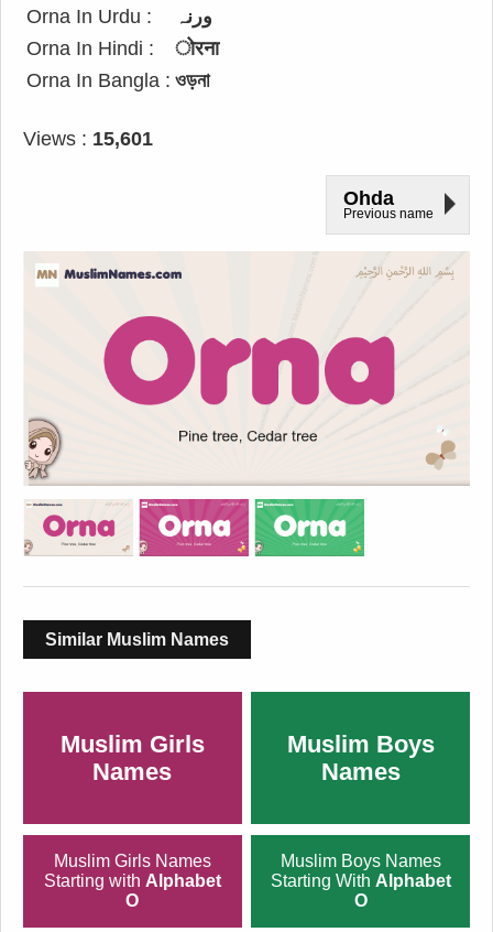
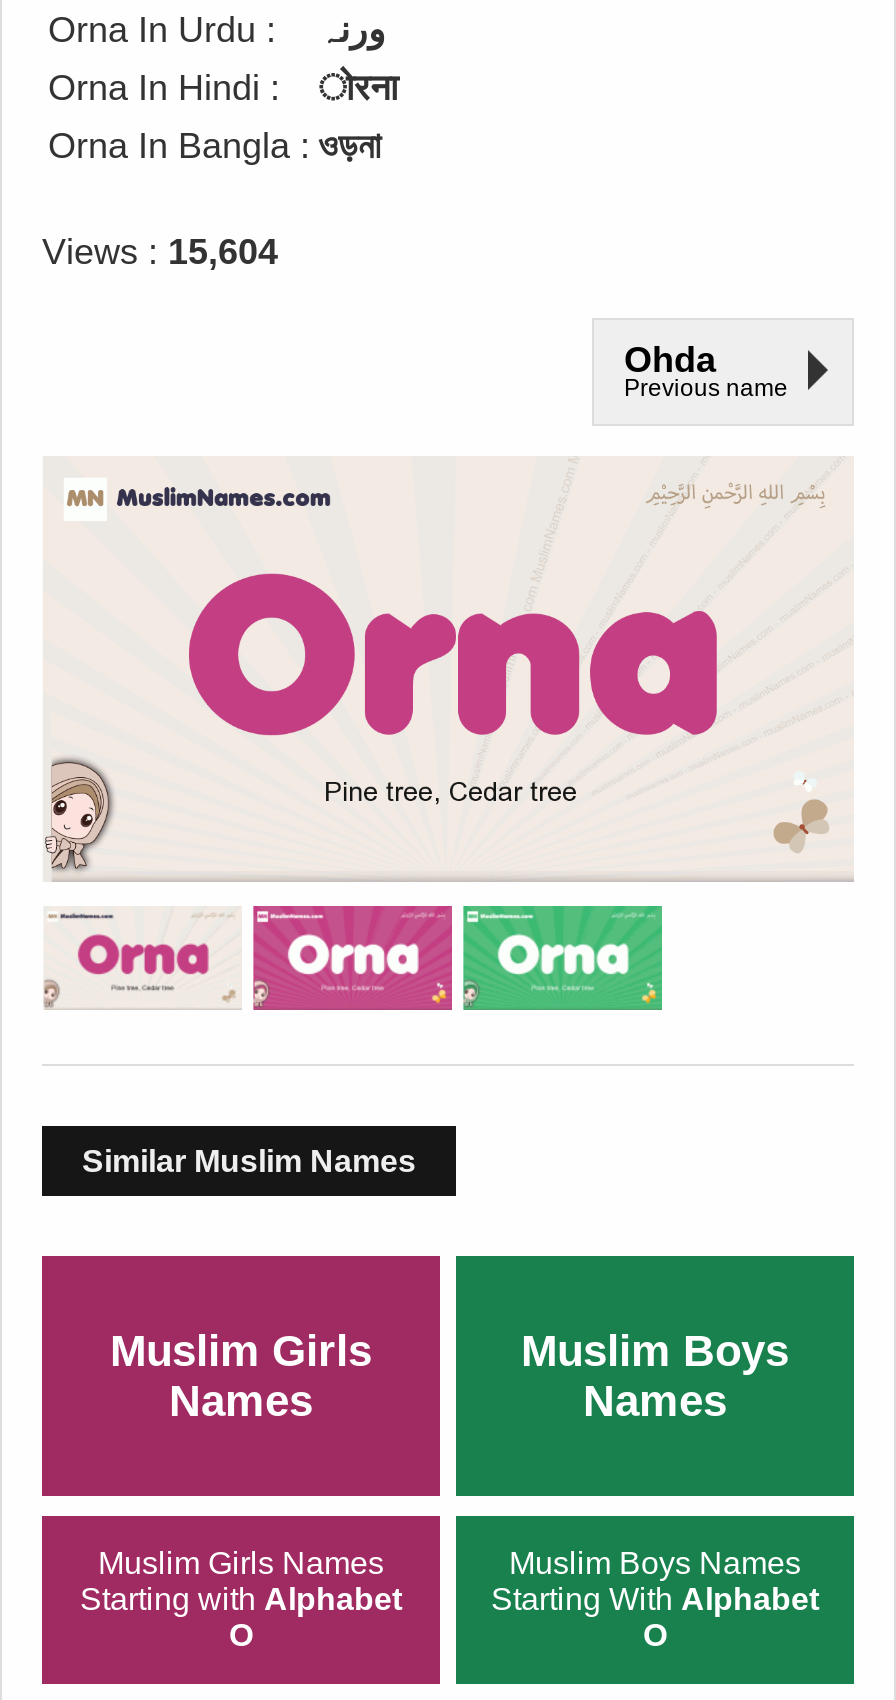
[23,128,153,150] Views : 15,601 -> [42,232,278,272] Views : 15,604

